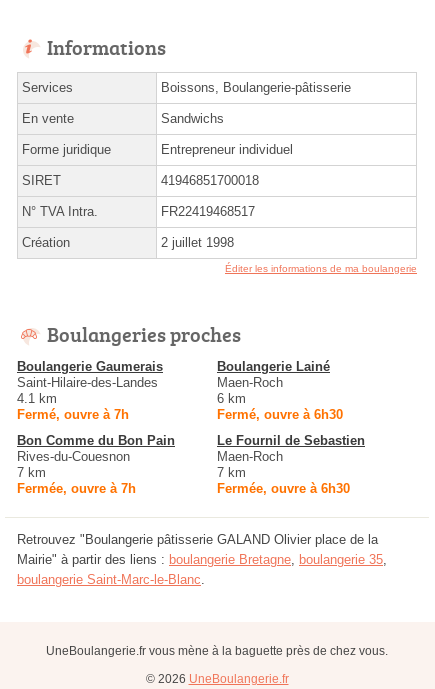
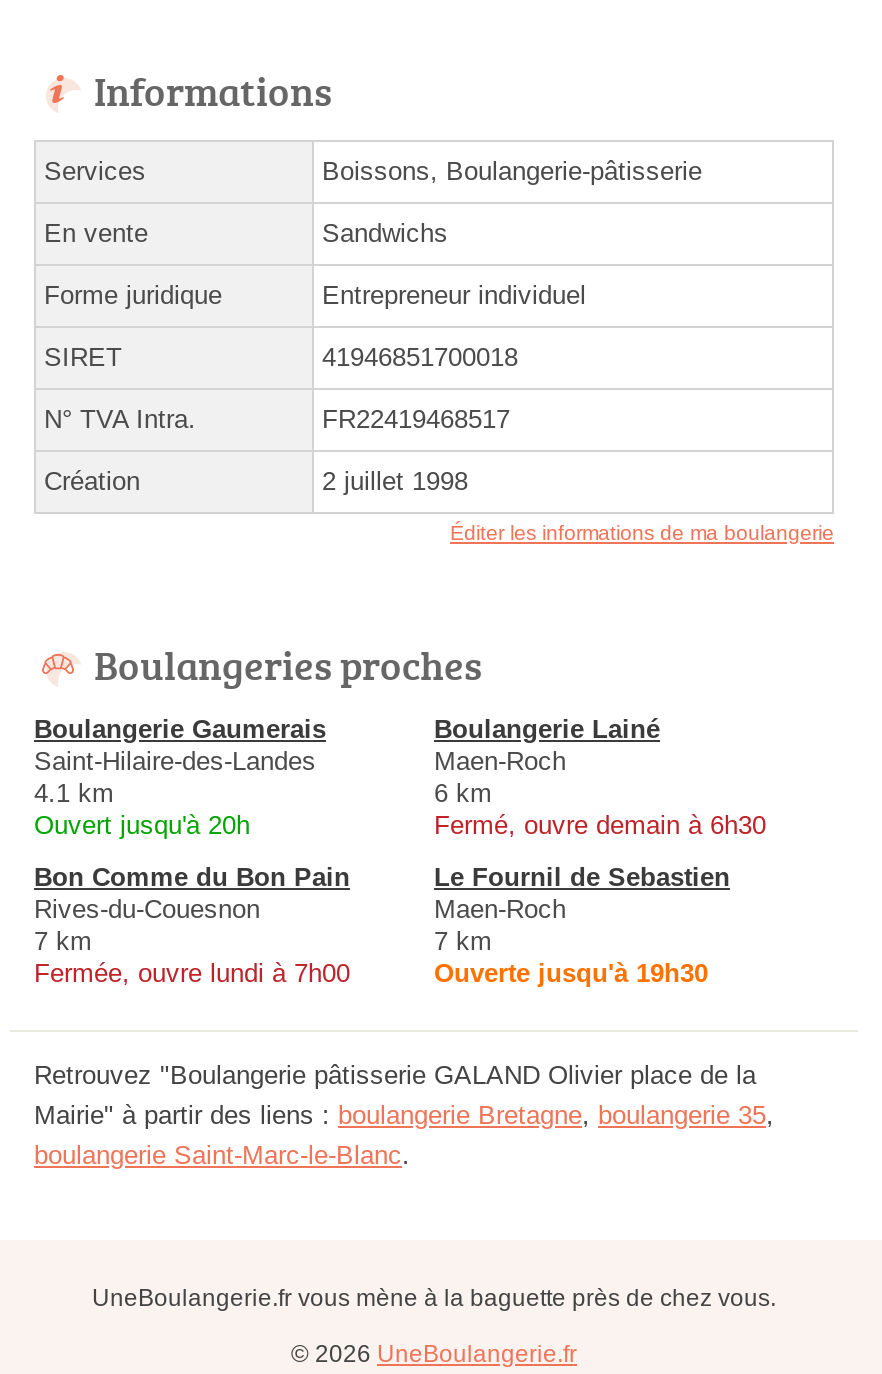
[17,407,129,422] Fermé, ouvre à 7h -> [34,811,250,841] Ouvert jusqu'à 20h
[217,407,343,422] Fermé, ouvre à 6h30 -> [434,811,766,841] Fermé, ouvre demain à 6h30
[17,481,136,496] Fermée, ouvre à 7h -> [34,959,350,989] Fermée, ouvre lundi à 7h00
[217,481,350,496] Fermée, ouvre à 6h30 -> [434,959,708,989] Ouverte jusqu'à 19h30

